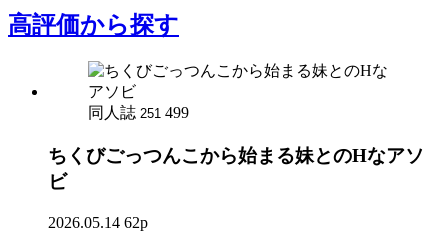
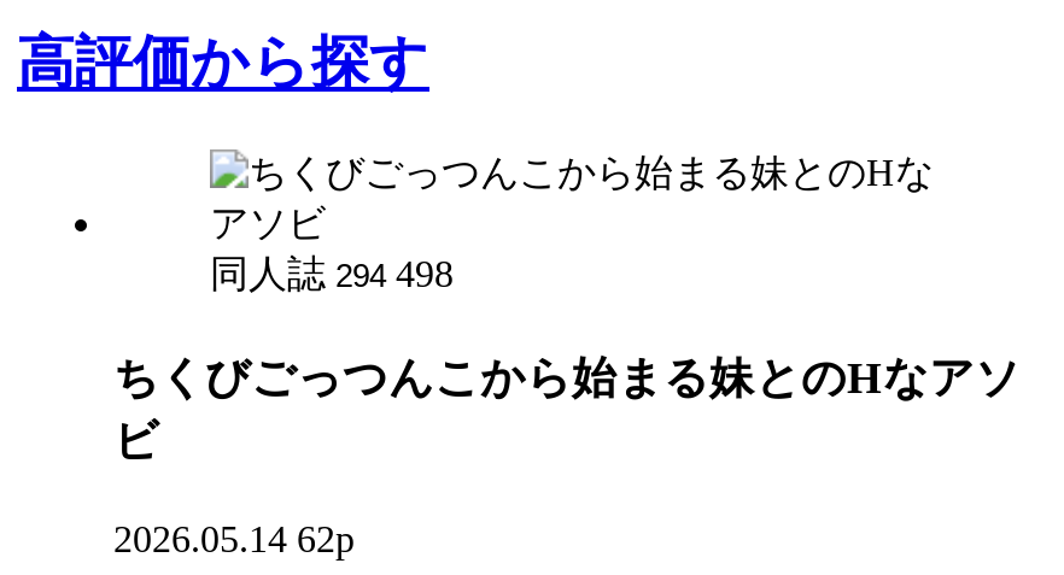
[88,104,189,121] 同人誌 251 499 -> [210,254,454,295] 同人誌 294 498

